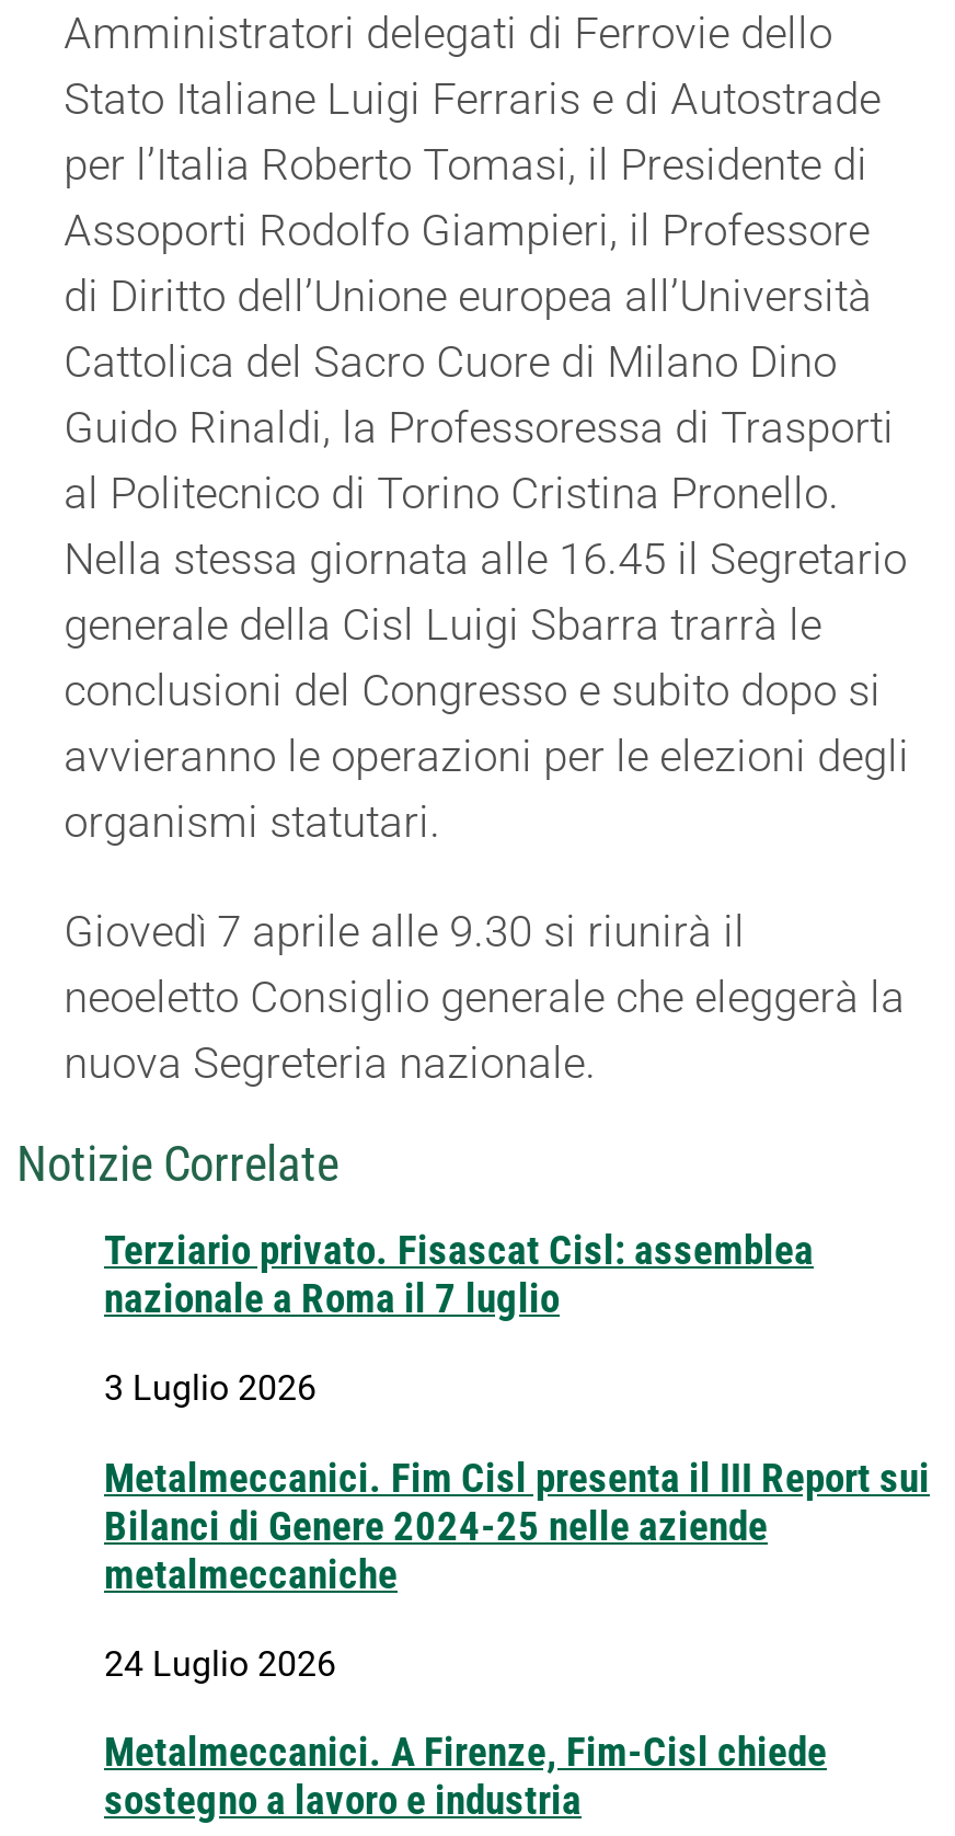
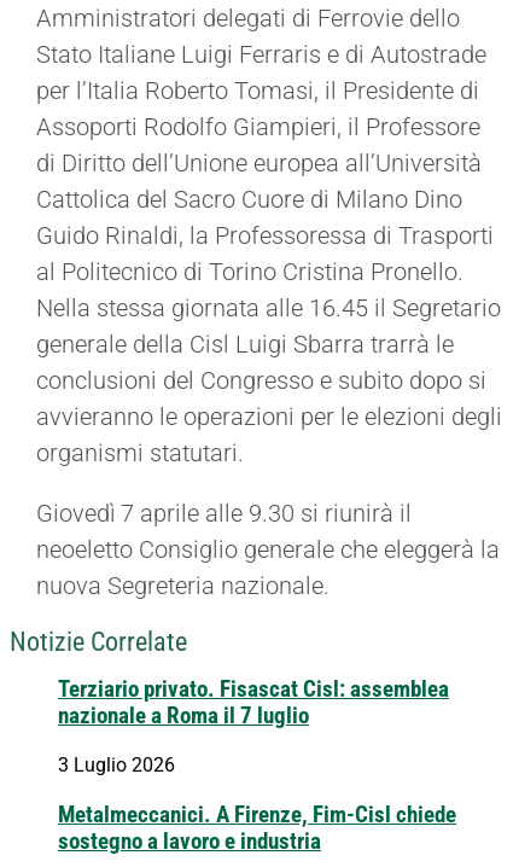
[104,1455,930,1684] Metalmeccanici. Fim Cisl presenta il III Report sui | Bilanci di Genere 2024-25 nelle aziende | metalmeccaniche | 24 Luglio 2026 -> none

